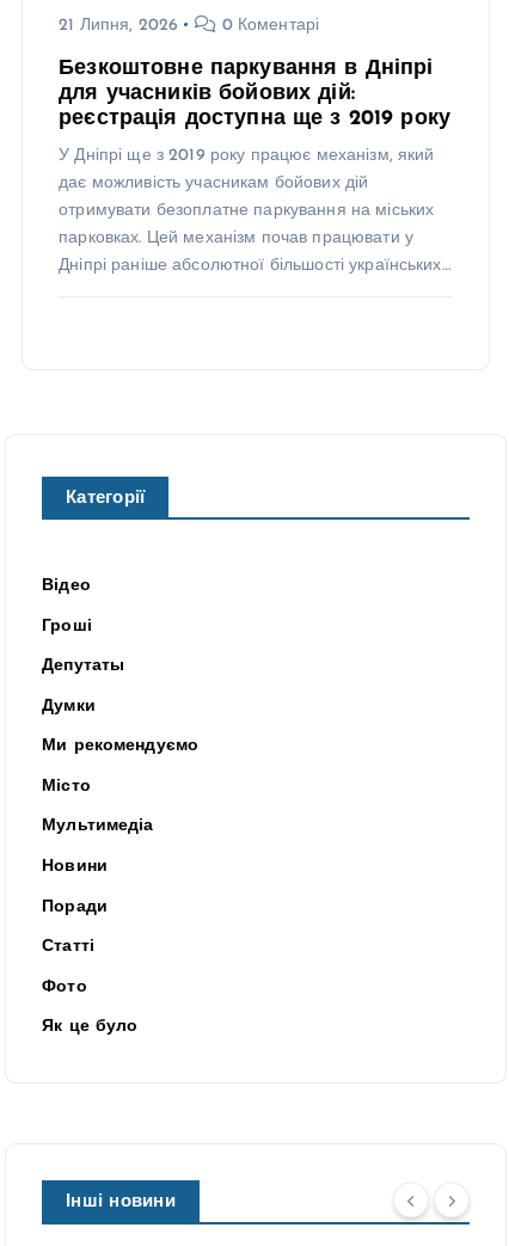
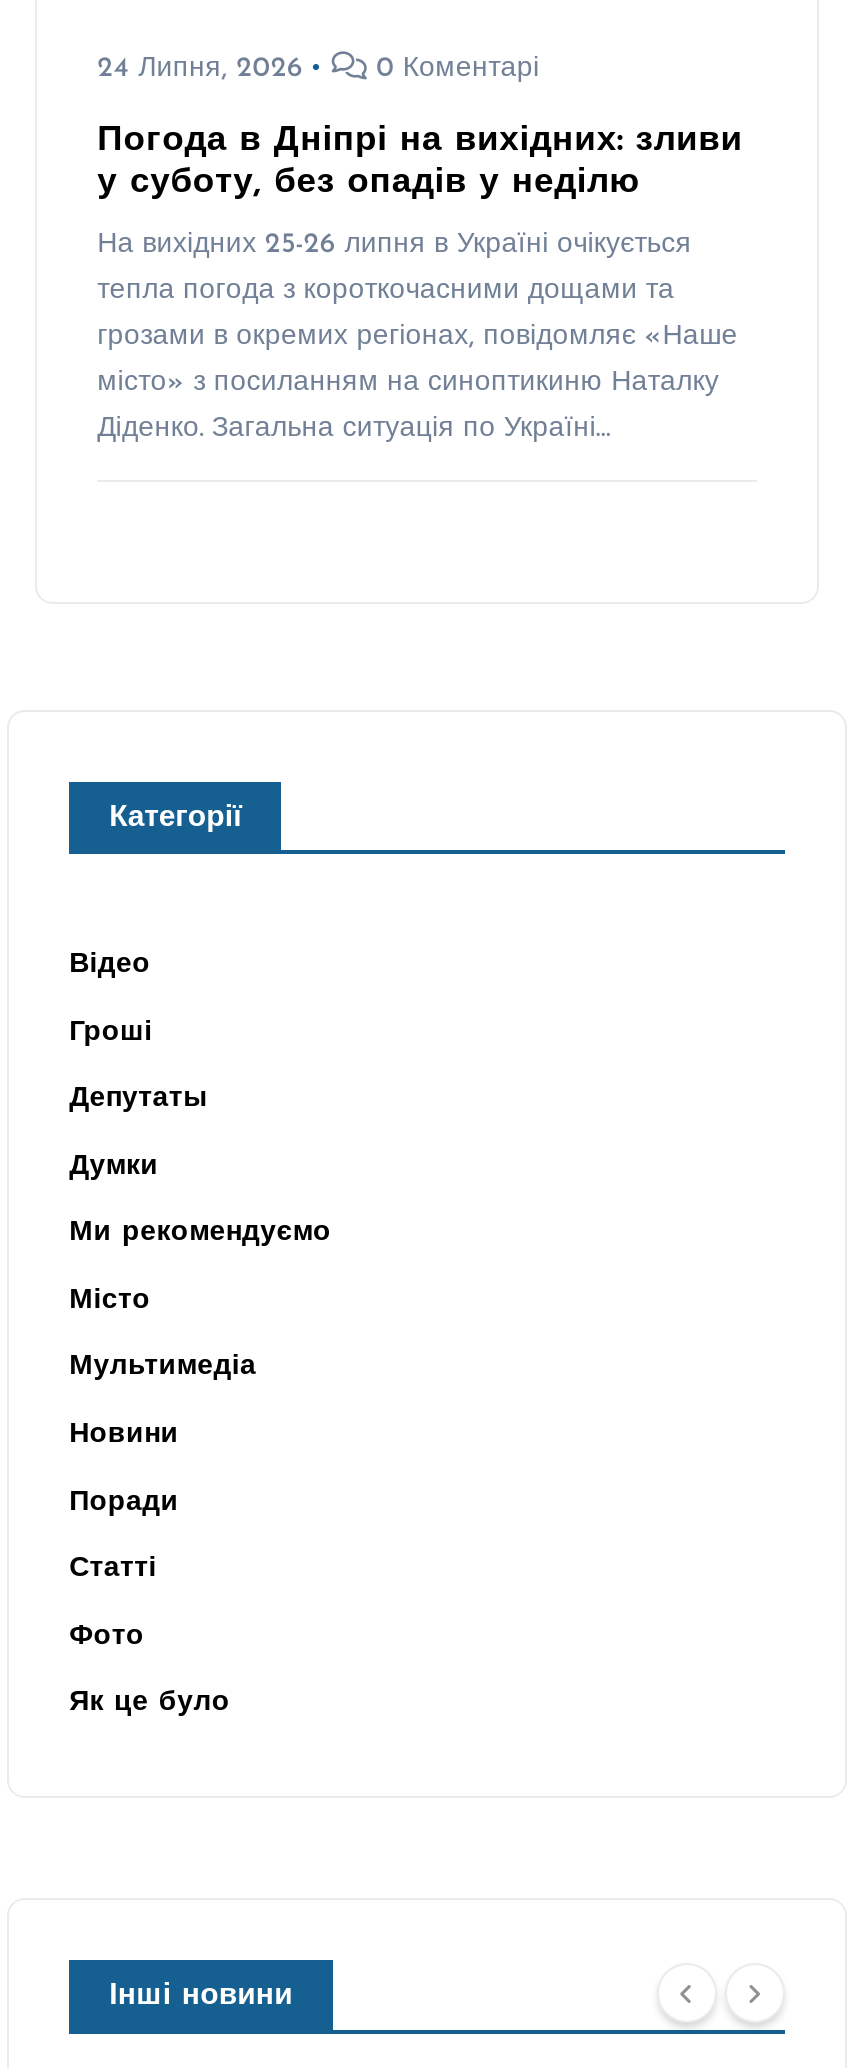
[59,16,178,34] 21 Липня, 2026 -> [97,53,303,83] 24 Липня, 2026
[59,58,450,129] Безкоштовне паркування в Дніпрі | для учасників бойових дій: | реєстрація доступна ще з 2019 року -> [97,123,743,199] Погода в Дніпрі на вихідних: зливи | у суботу, без опадів у неділю
[59,147,434,165] У Дніпрі ще з 2019 року працює механізм, який -> [97,229,692,259] На вихідних 25-26 липня в Україні очікується
[59,174,368,192] дає можливість учасникам бойових дій -> [97,275,674,305] тепла погода з короткочасними дощами та
[59,202,434,219] отримувати безоплатне паркування на міських -> [97,321,738,351] грозами в окремих регіонах, повідомляє «Наше
[59,229,413,247] парковках. Цей механізм почав працювати у -> [97,367,719,397] місто» з посиланням на синоптикиню Наталку
[59,256,450,274] Дніпрі раніше абсолютної більшості українських… -> [97,413,610,443] Діденко. Загальна ситуація по Україні…

